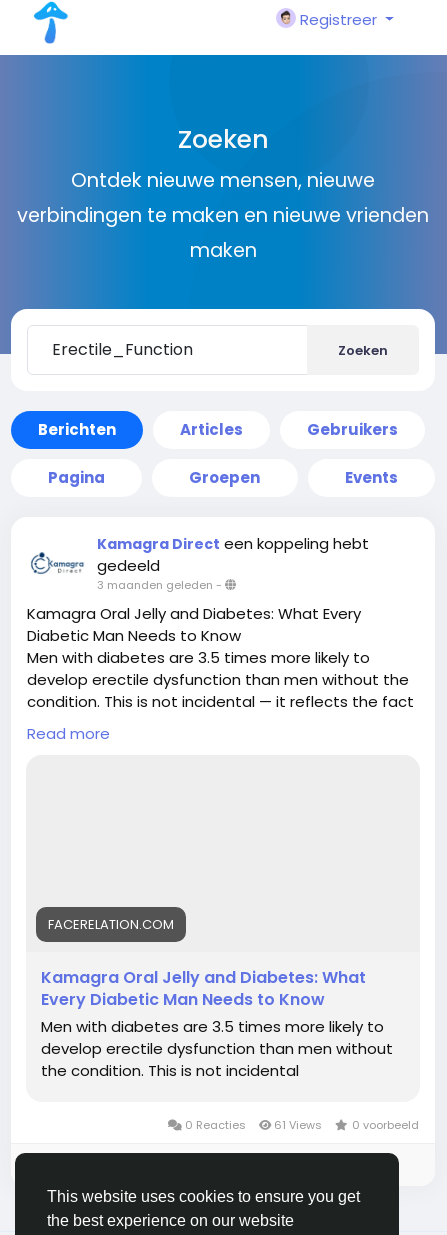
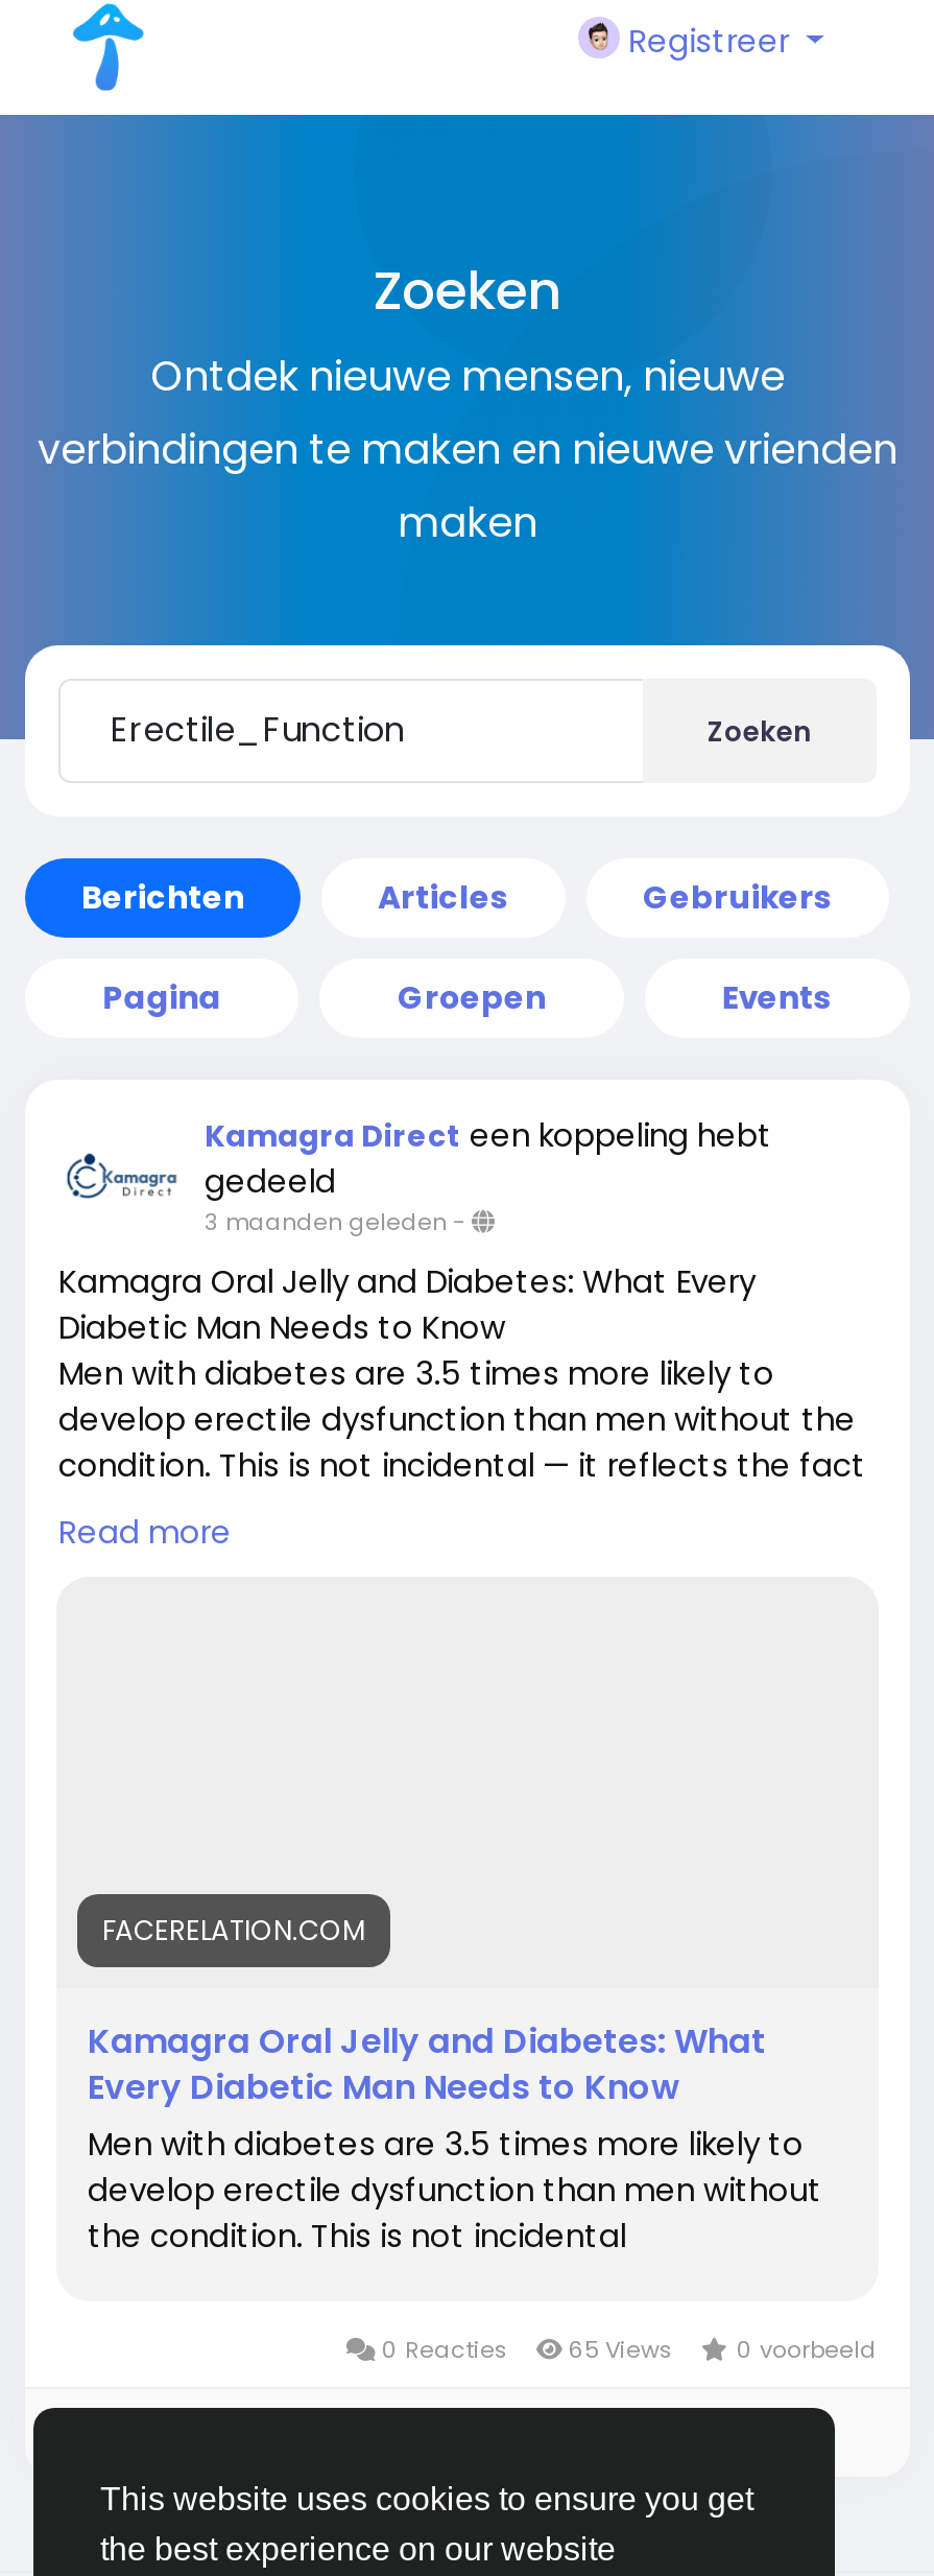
[182,1117,419,1133] 0 Reacties 61 Views 0 voorbeeld -> [376,2333,877,2366] 0 Reacties 65 Views 0 voorbeeld

